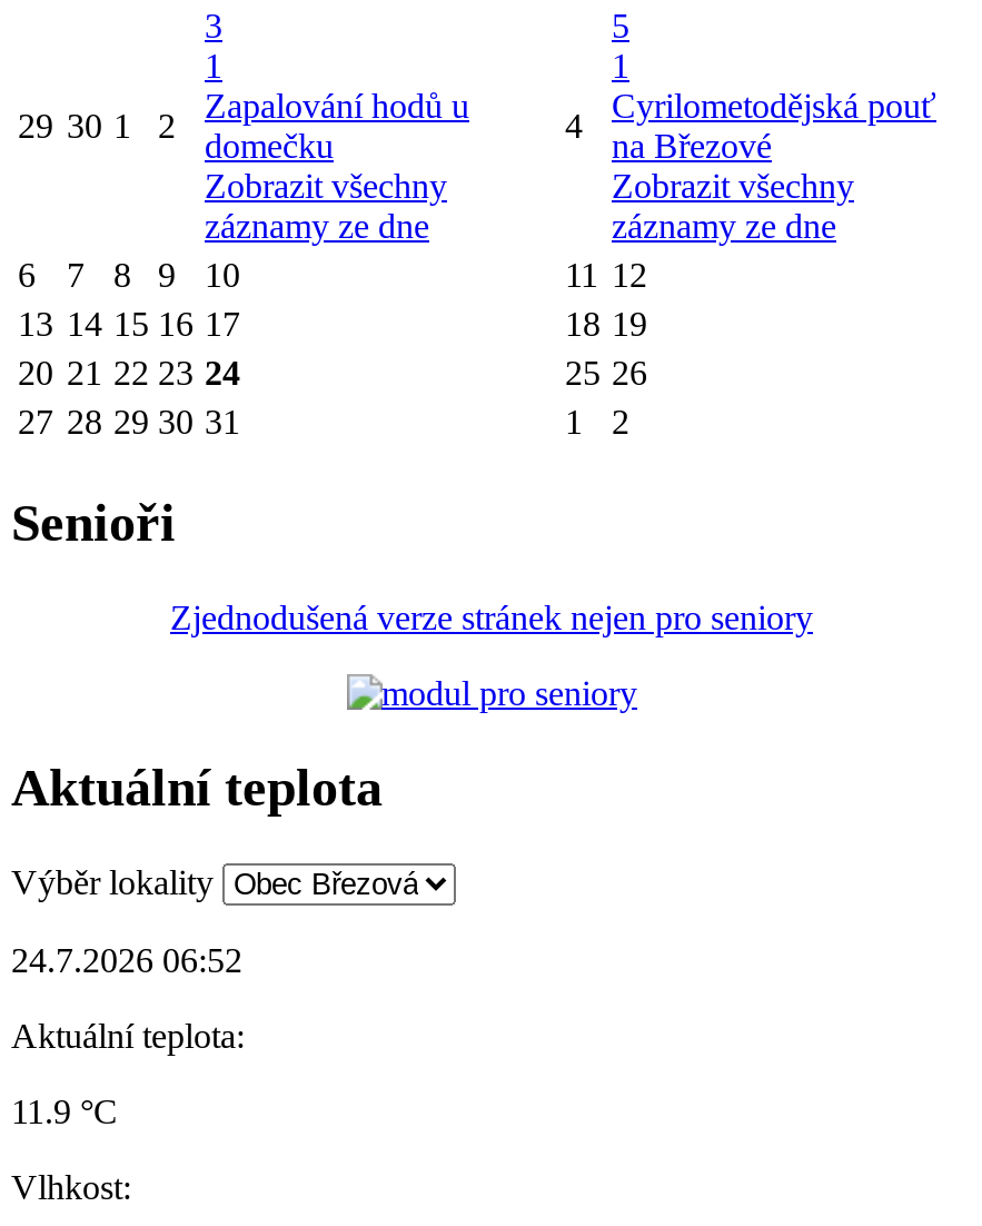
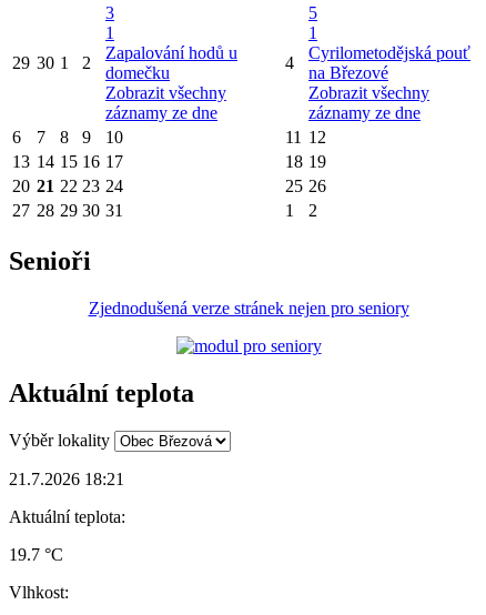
[11,941,242,979] 24.7.2026 06:52 -> [9,470,124,489] 21.7.2026 18:21
[11,1093,118,1131] 11.9 °C -> [9,545,63,564] 19.7 °C

